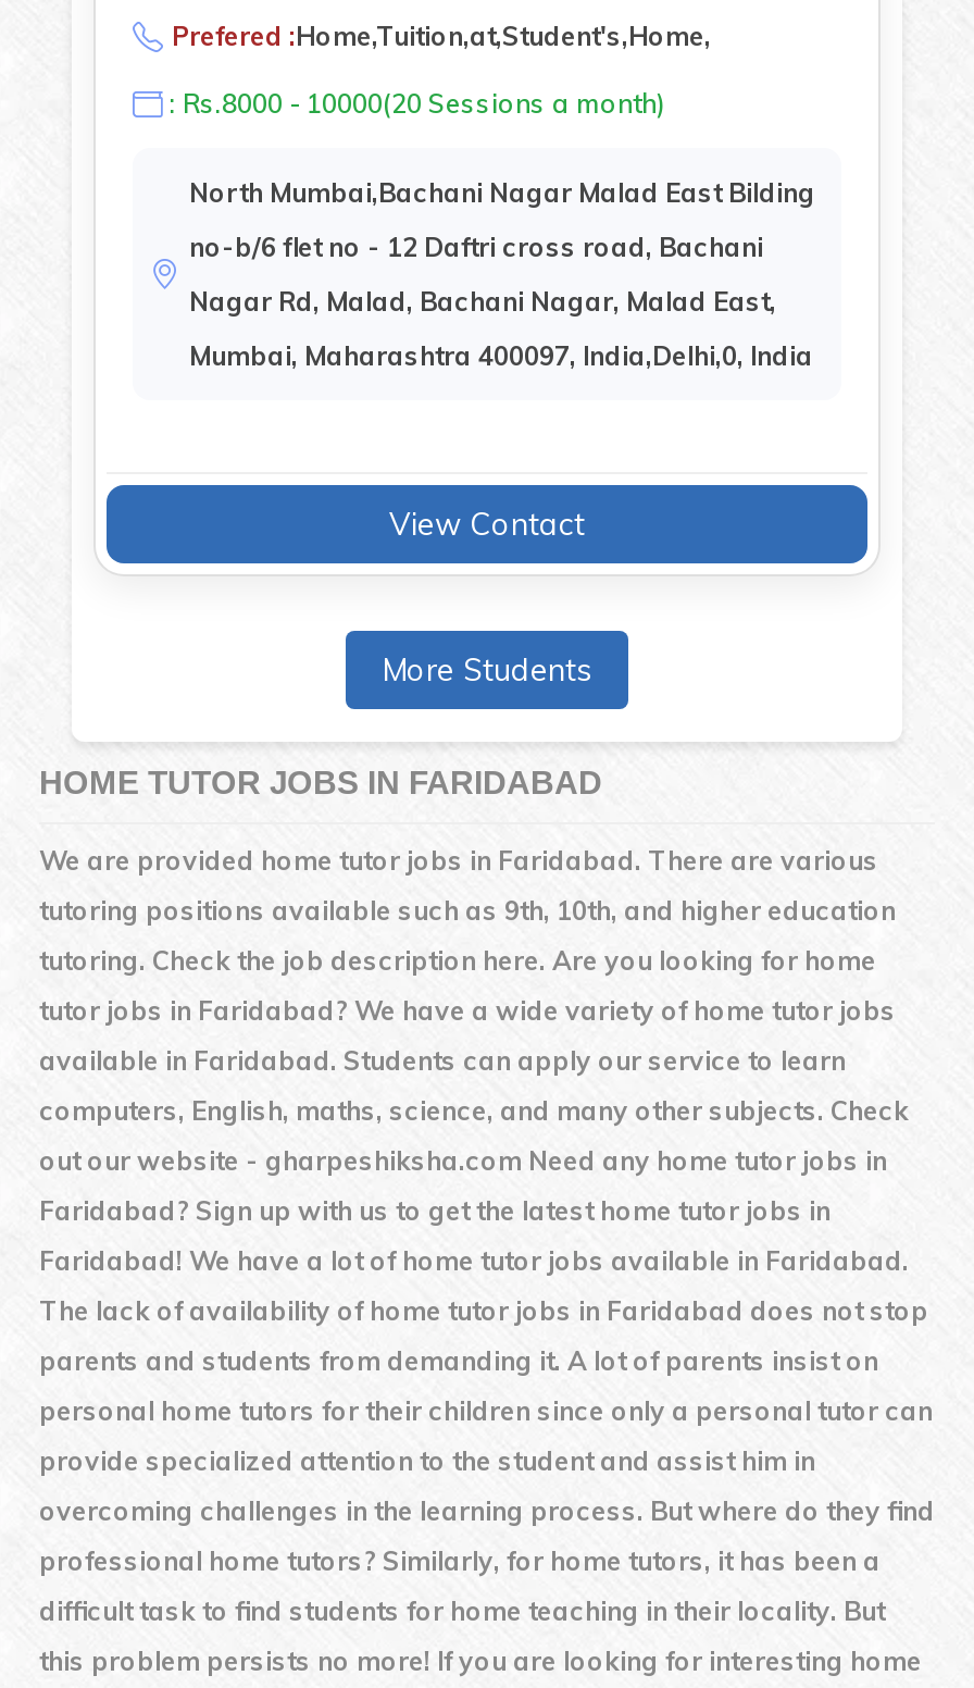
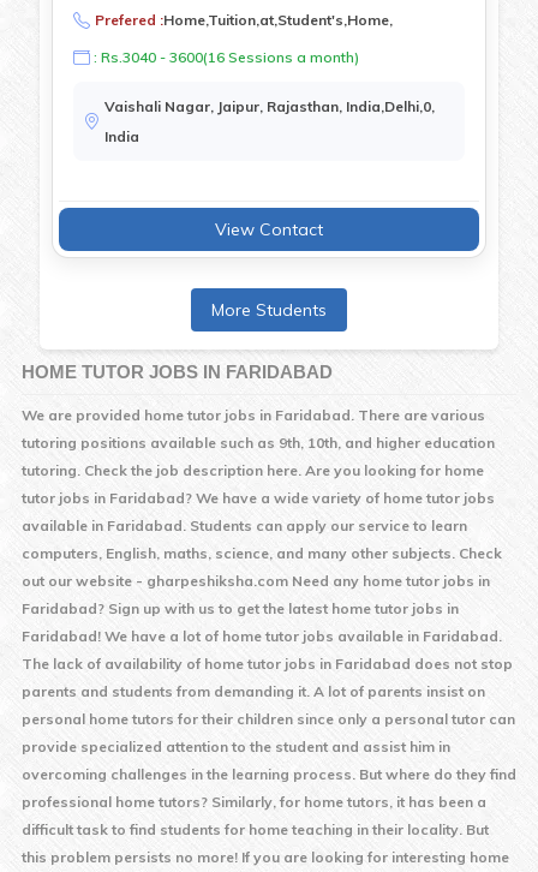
[170,87,815,372] : Rs.8000 - 10000(20 Sessions a month) | North Mumbai,Bachani Nagar Malad East Bilding | no-b/6 flet no - 12 Daftri cross road, Bachani | Nagar Rd, Malad, Bachani Nagar, Malad East, | Mumbai, Maharashtra 400097, India,Delhi,0, India -> [94,48,435,145] : Rs.3040 - 3600(16 Sessions a month) | Vaishali Nagar, Jaipur, Rajasthan, India,Delhi,0, | India

